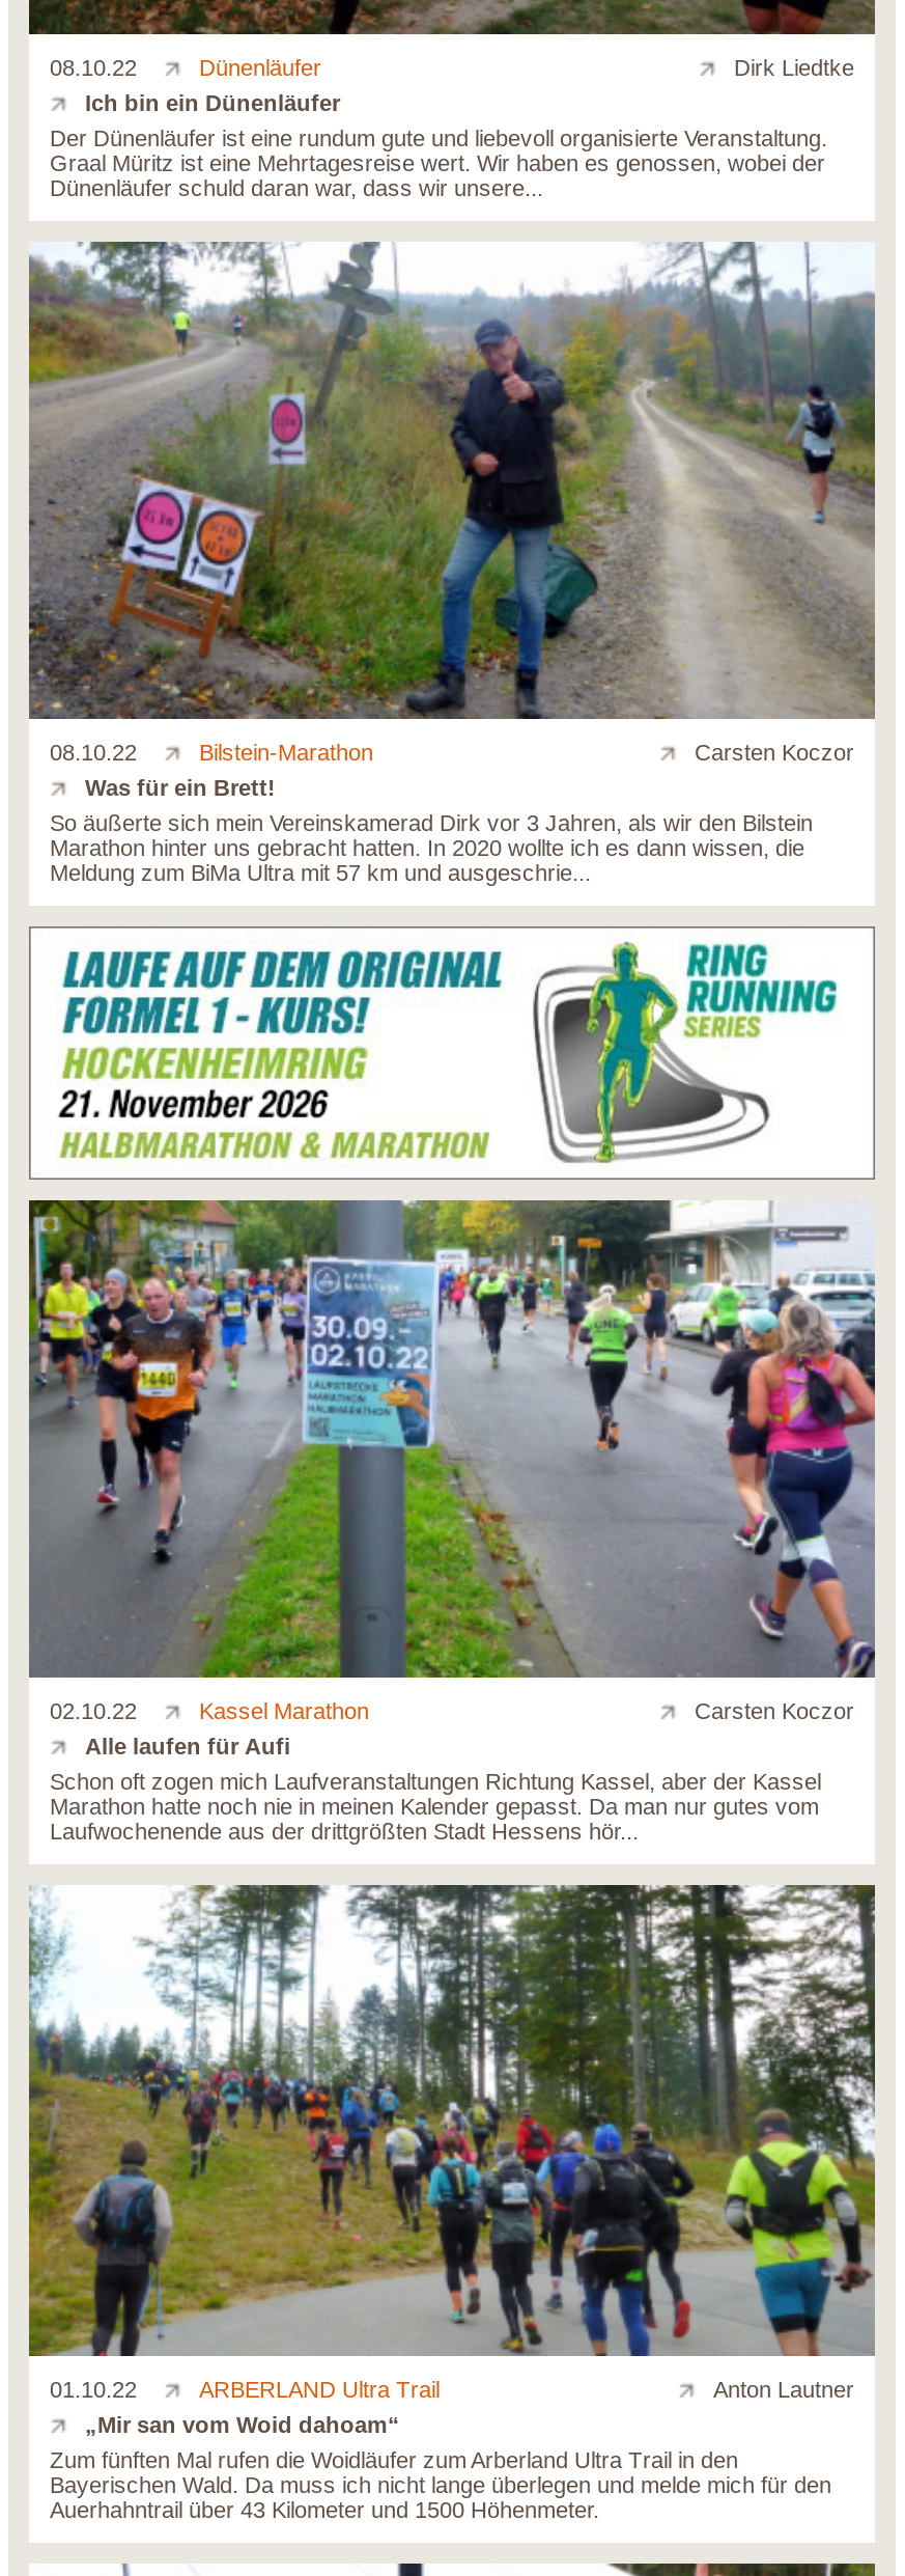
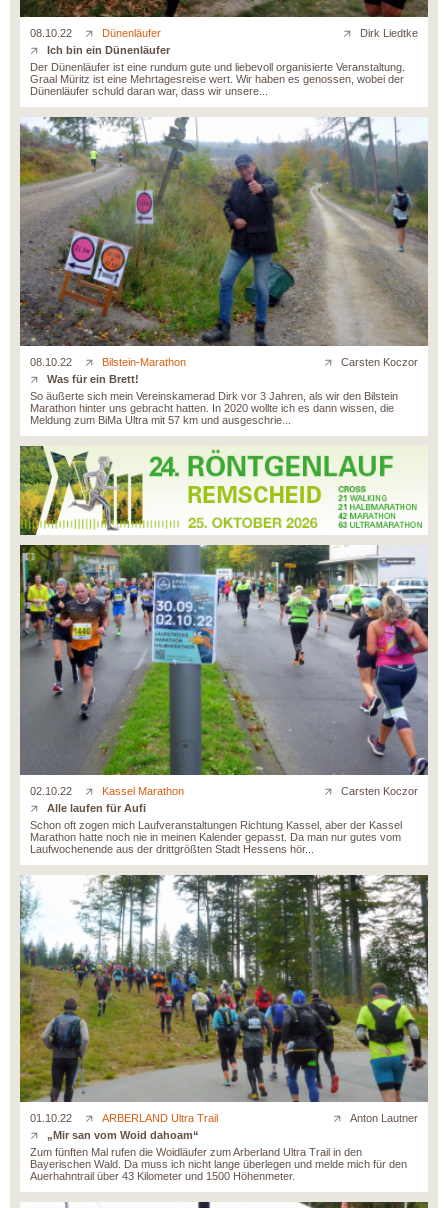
[29,925,875,1181] [image] -> [19,446,424,536] [image]

